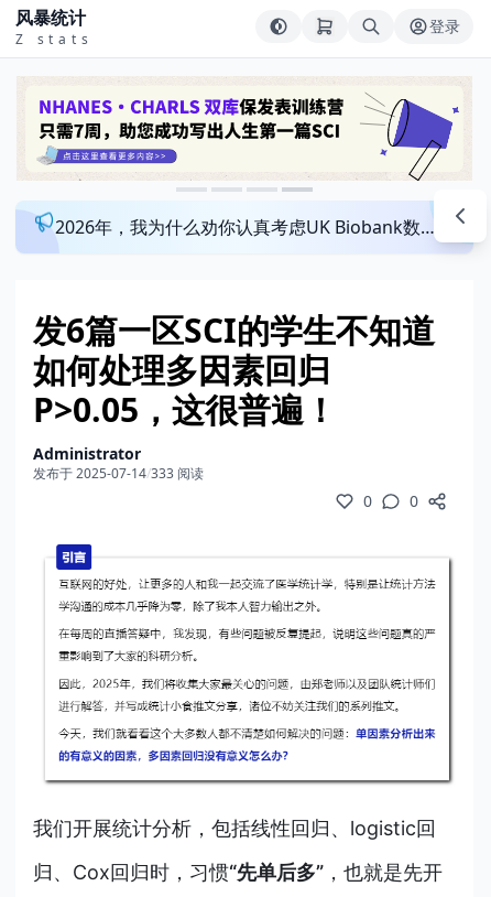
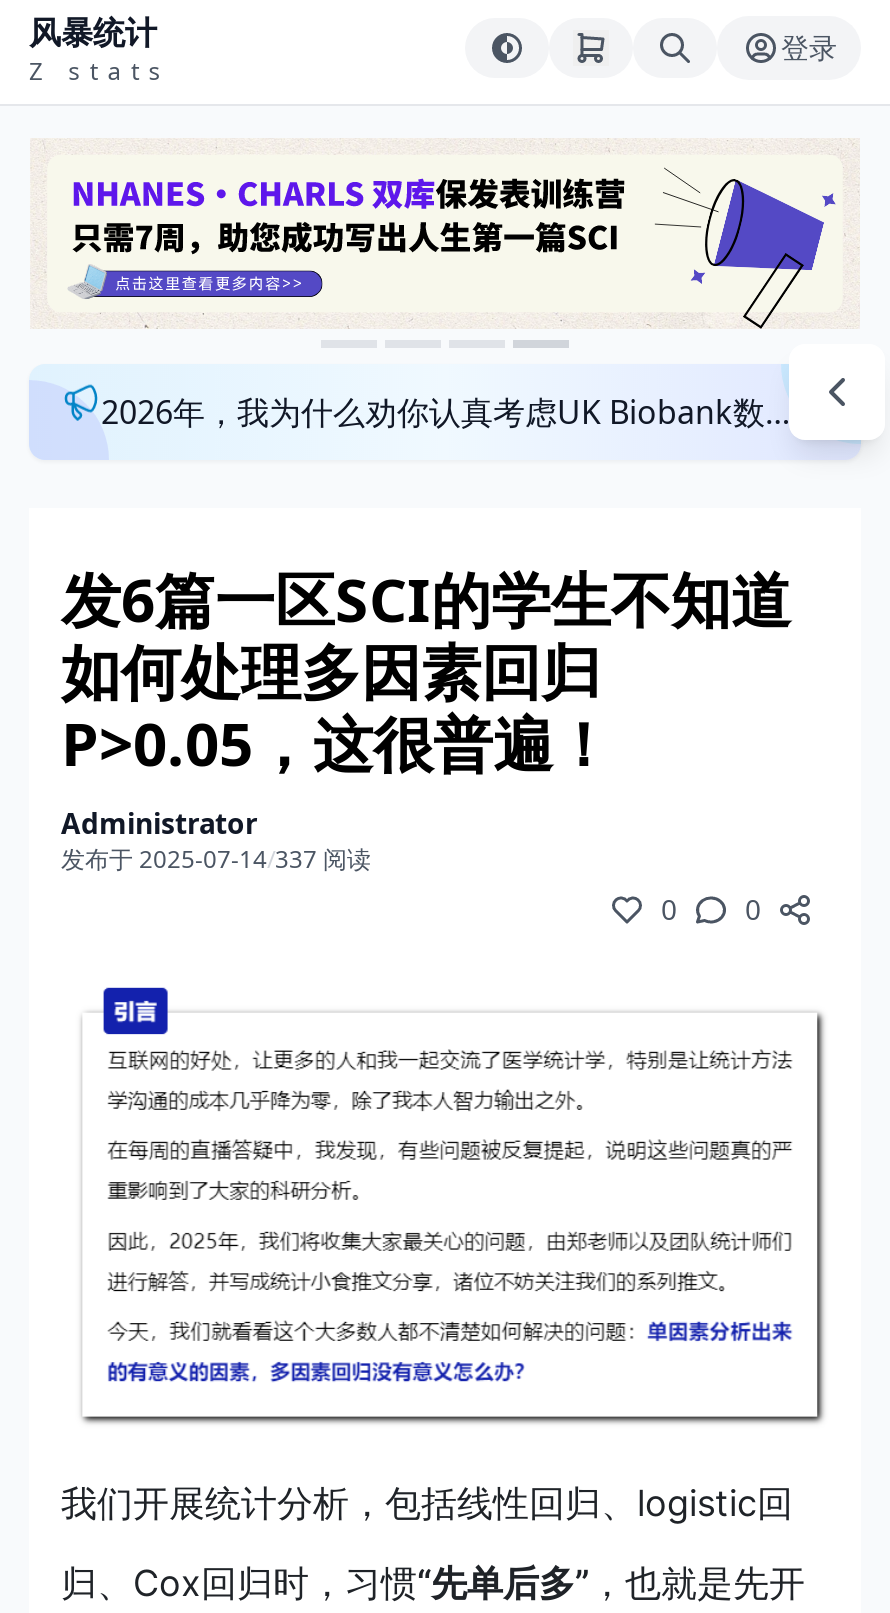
[33,464,204,483] 发布于 2025-07-14 / 333 阅读 -> [61,842,371,876] 发布于 2025-07-14 / 337 阅读

